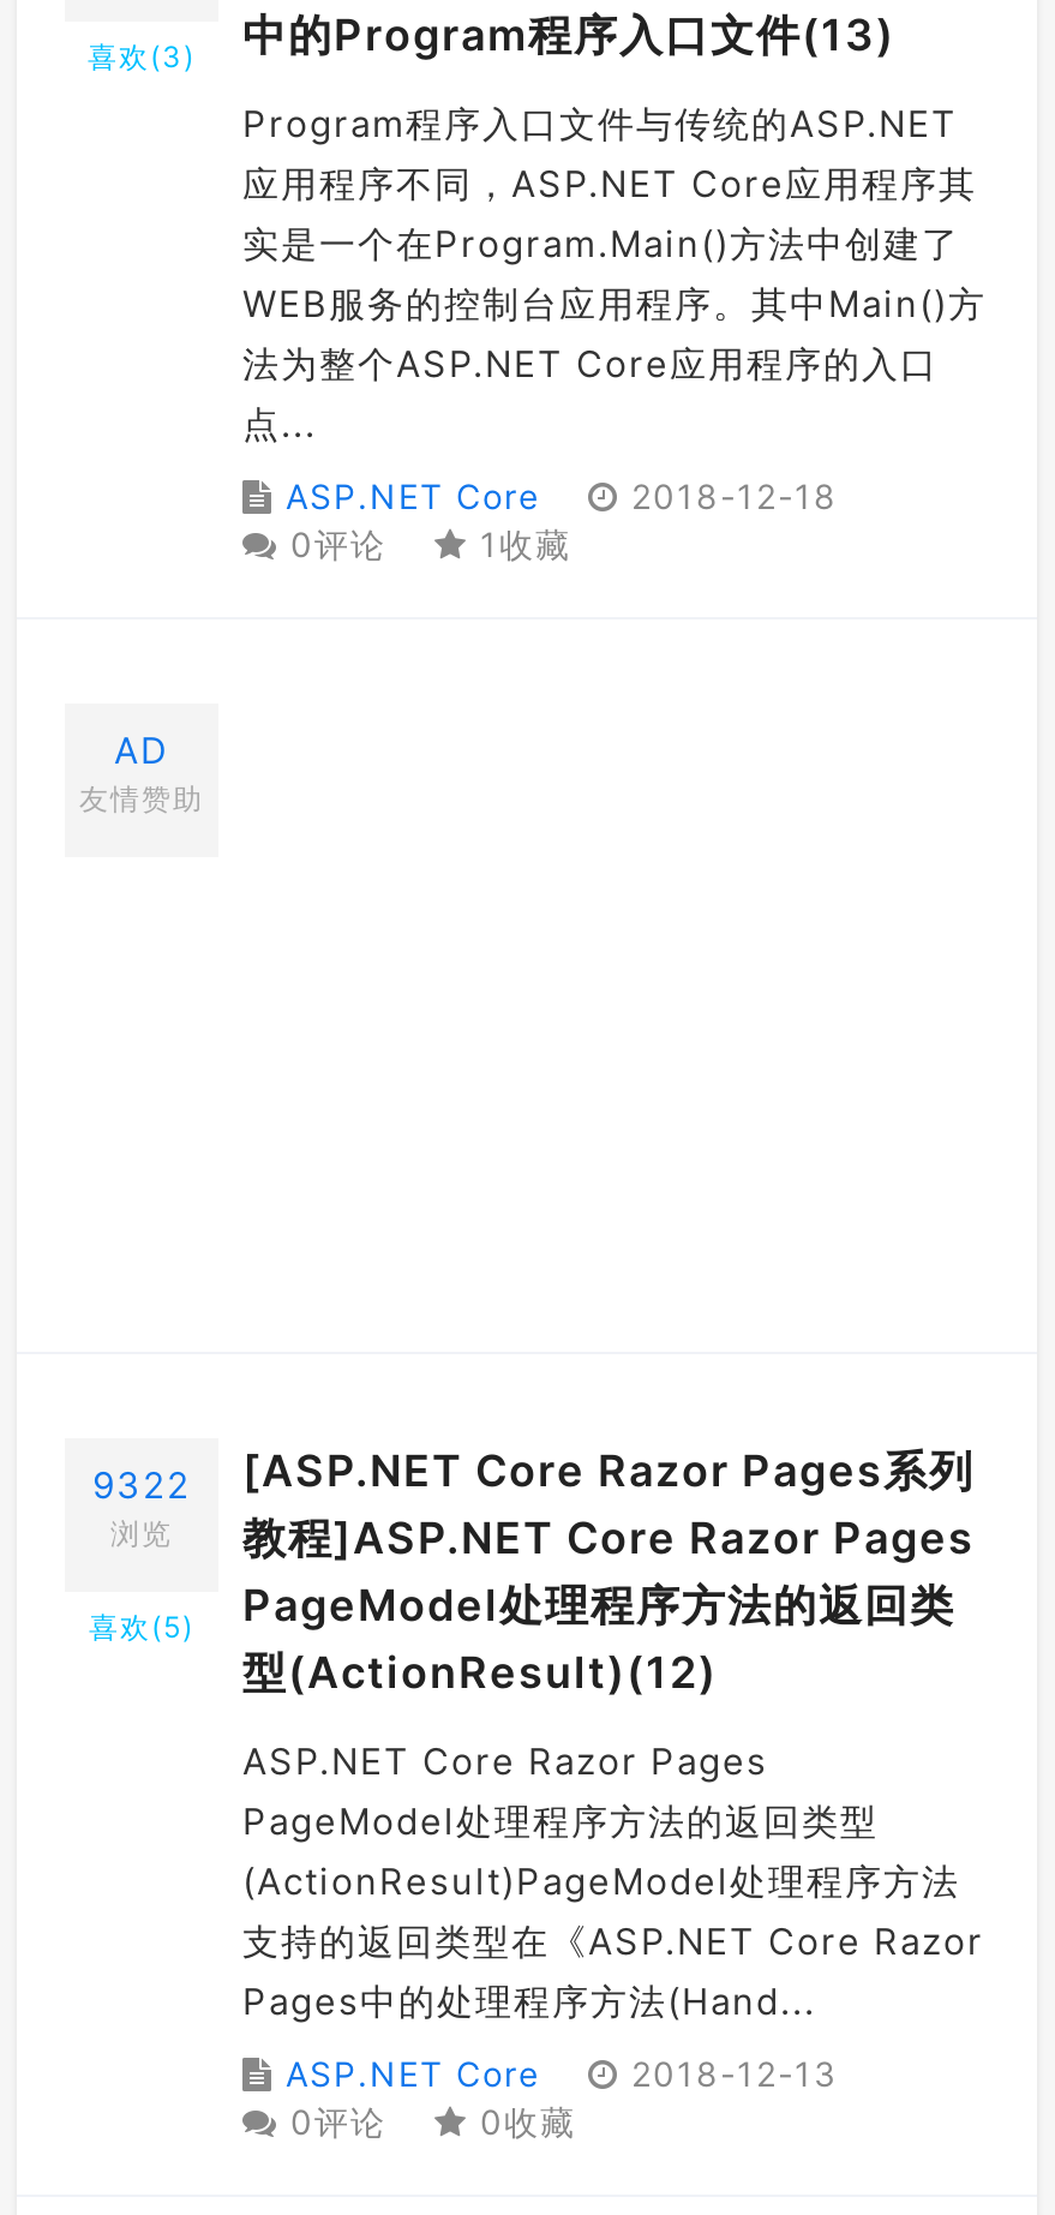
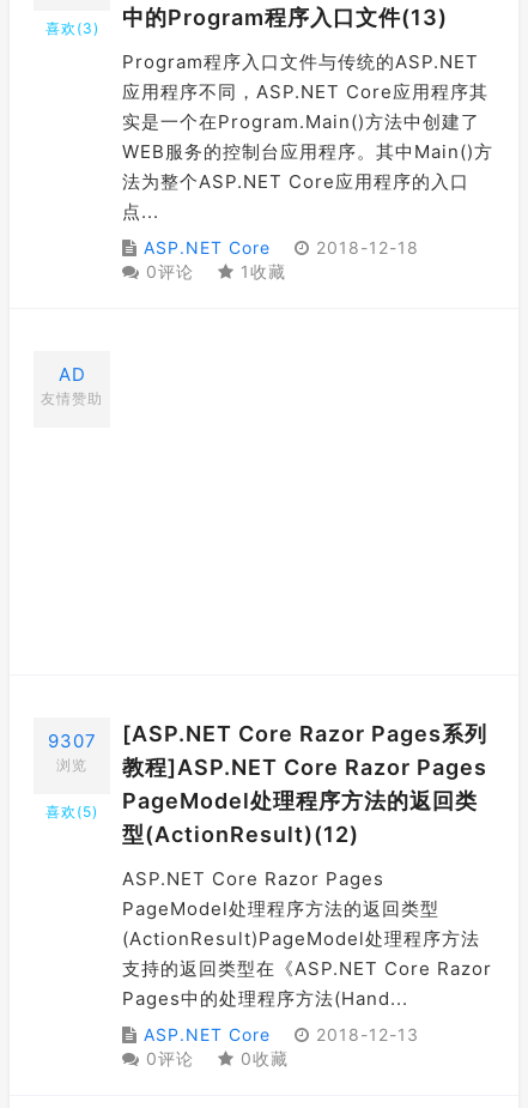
[92,1445,975,1508] 9322 [ASP.NET Core Razor Pages系列 -> [47,721,487,752] 9307 [ASP.NET Core Razor Pages系列

